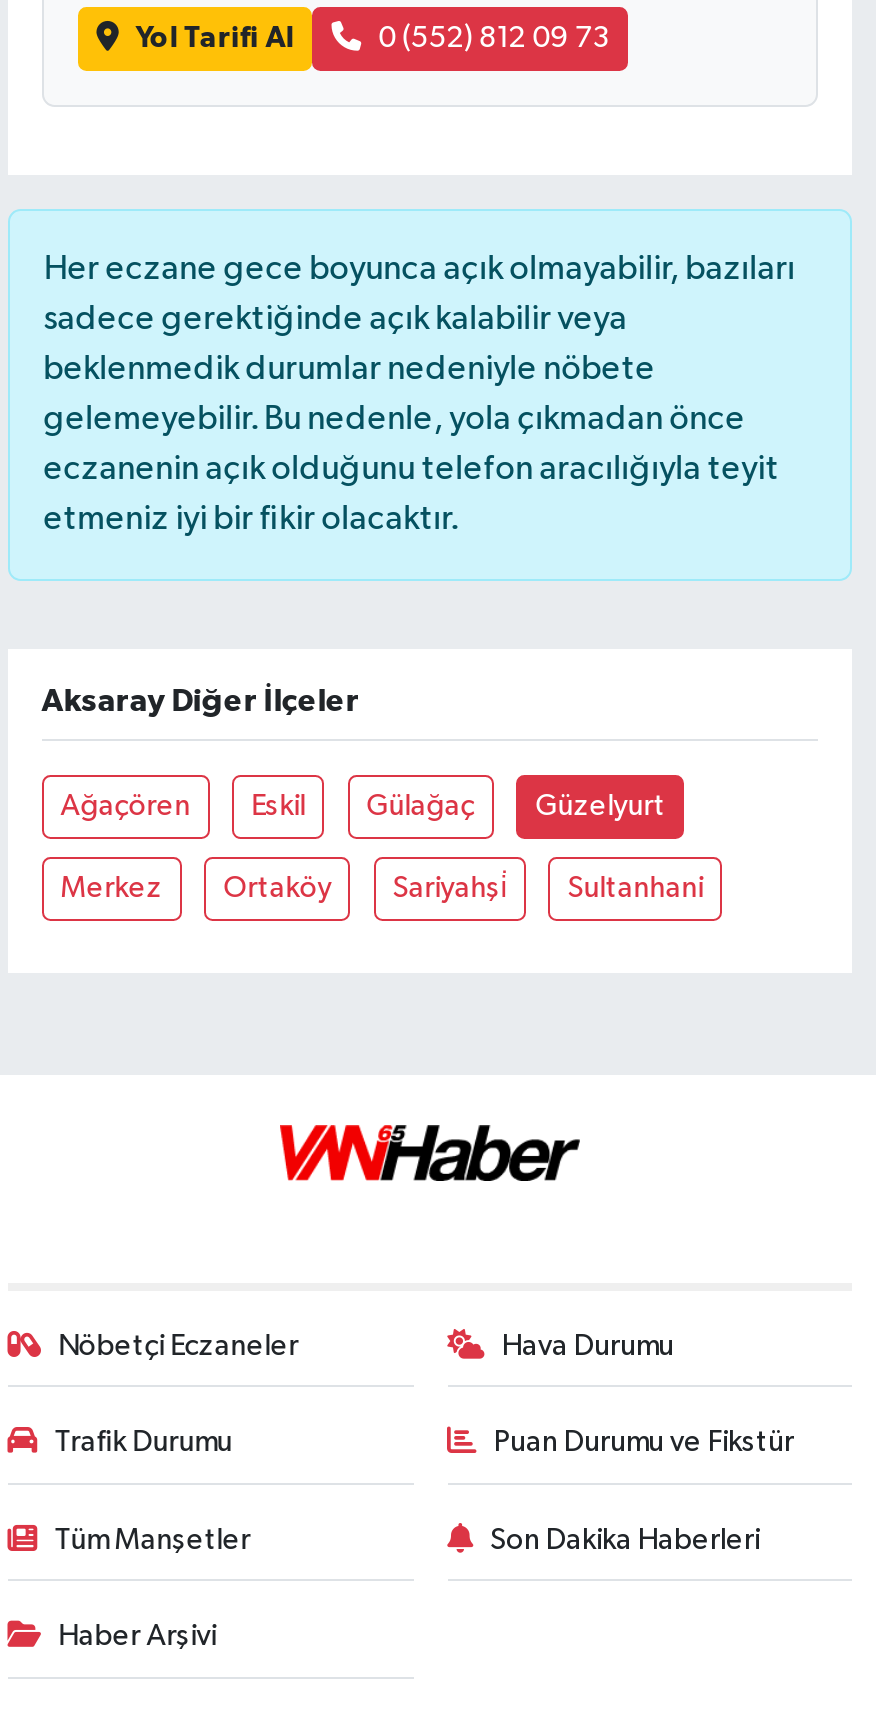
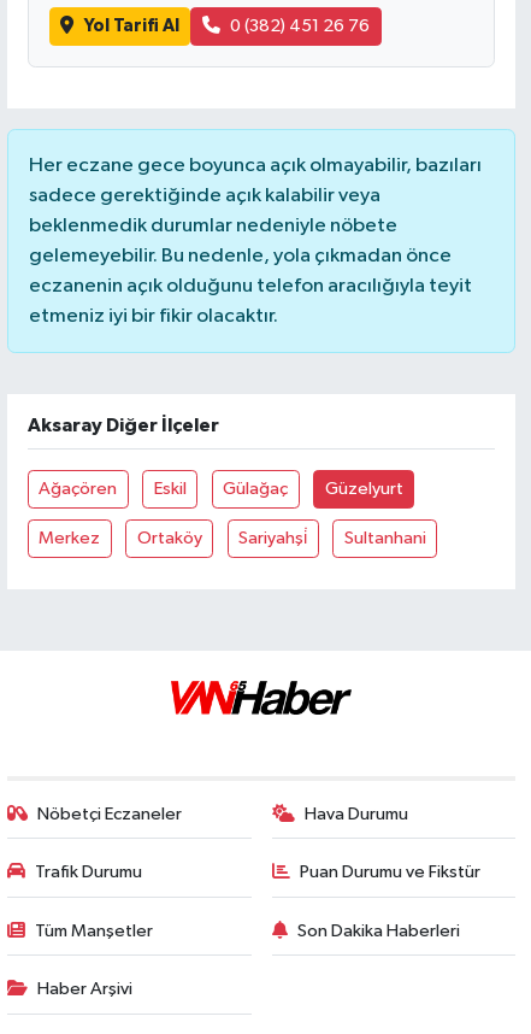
[378,23,608,53] 0 (552) 812 09 73 -> [230,17,370,35] 0 (382) 451 26 76

